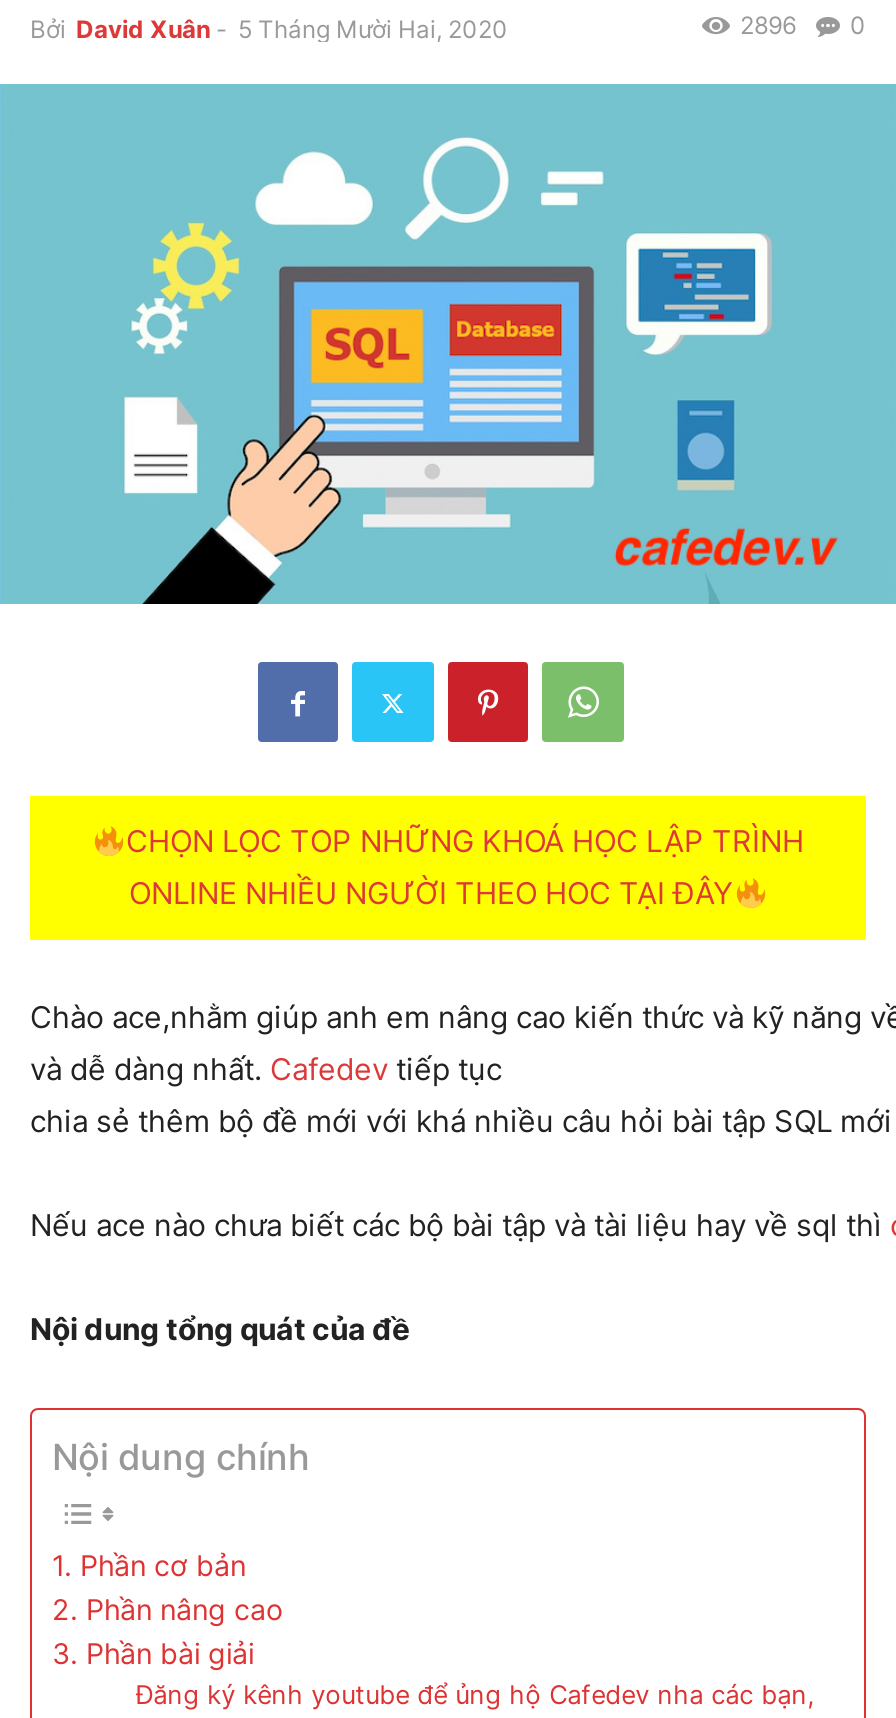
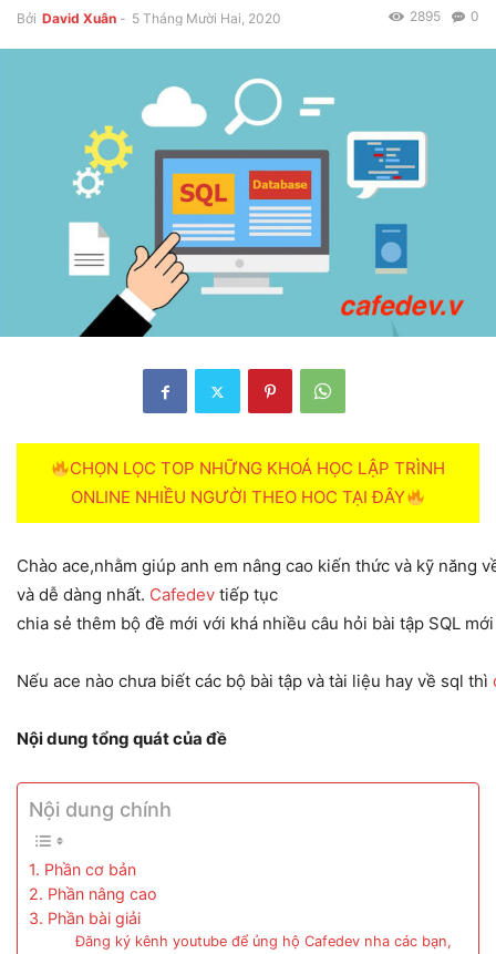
[740,10,866,40] 2896 0 -> [410,8,479,24] 2895 0

